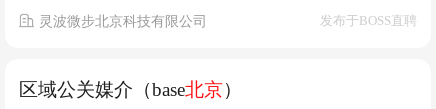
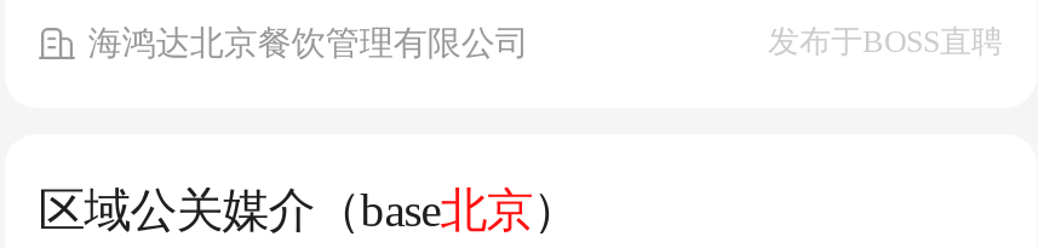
[39,13,207,29] 灵波微步北京科技有限公司 -> [88,24,529,63] 海鸿达北京餐饮管理有限公司

